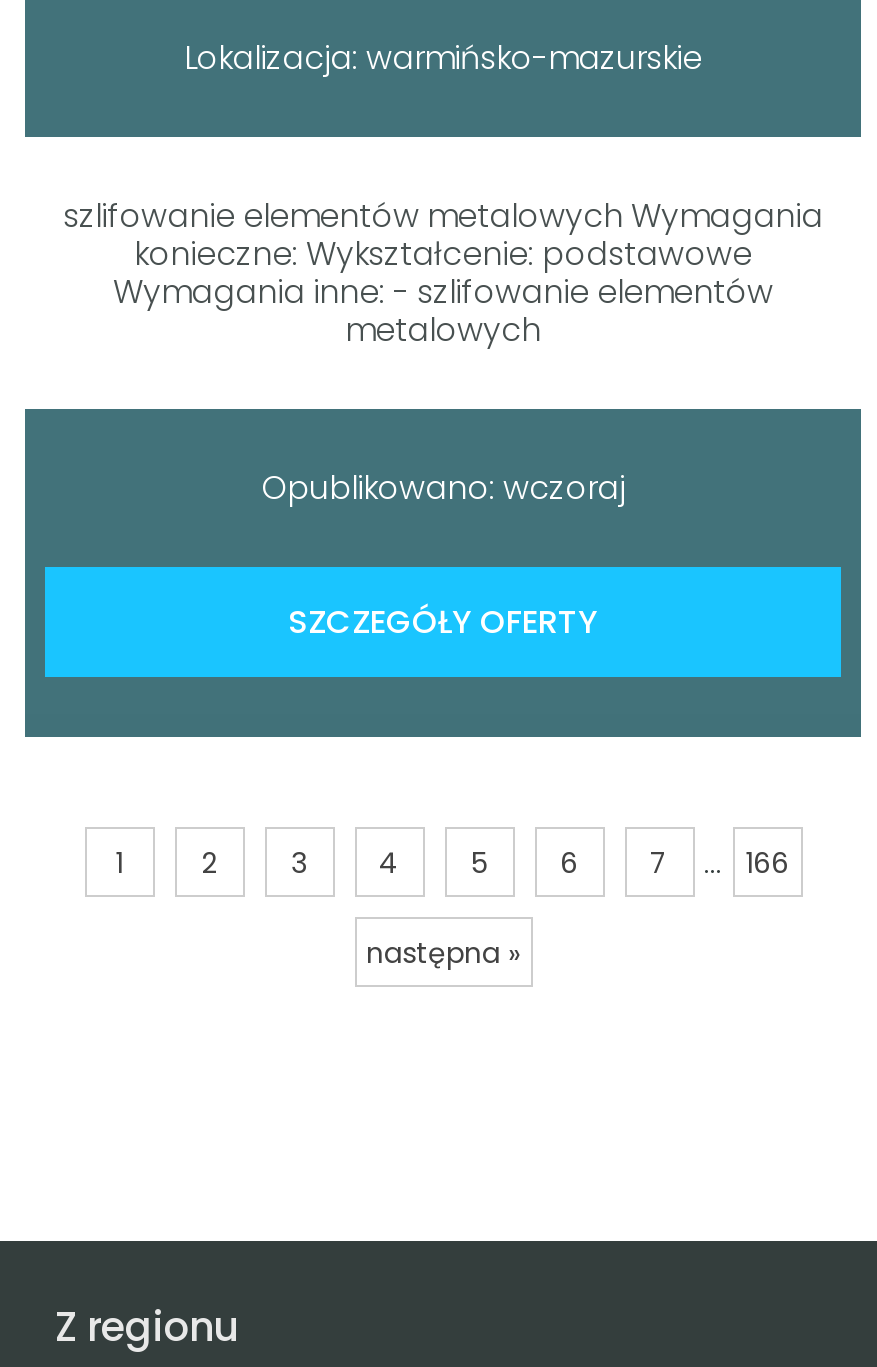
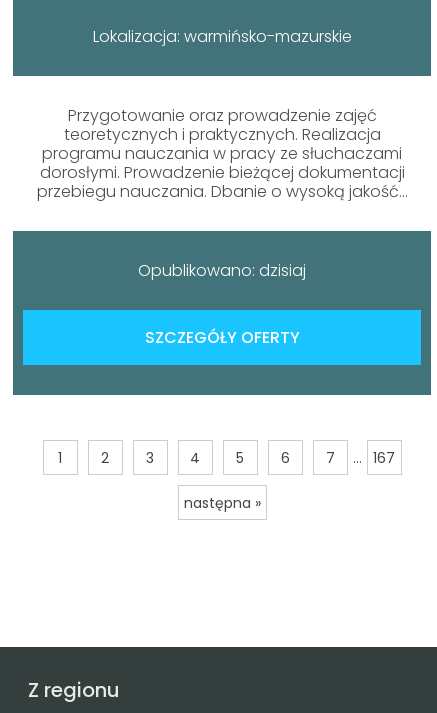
[63,192,823,352] szlifowanie elementów metalowych Wymagania | konieczne: Wykształcenie: podstawowe | Wymagania inne: - szlifowanie elementów | metalowych -> [36,104,407,203] Przygotowanie oraz prowadzenie zajęć | teoretycznych i praktycznych. Realizacja | programu nauczania w pracy ze słuchaczami | dorosłymi. Prowadzenie bieżącej dokumentacji | przebiegu nauczania. Dbanie o wysoką jakość...
[261,464,625,510] Opublikowano: wczoraj -> [138,259,306,282] Opublikowano: dzisiaj
[115,838,789,884] 1 2 3 4 5 6 7 ... 166 -> [58,446,395,469] 1 2 3 4 5 6 7 ... 167

